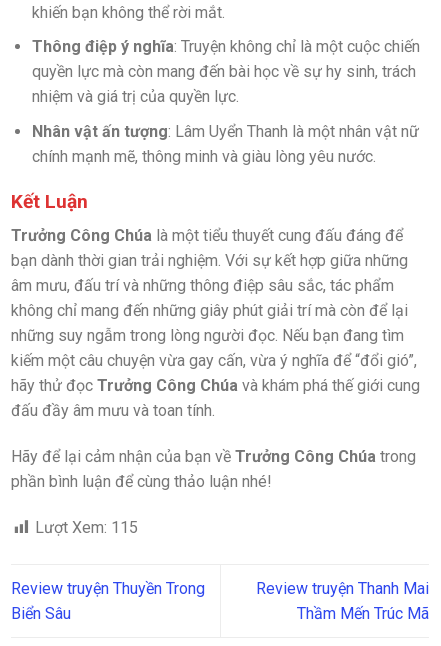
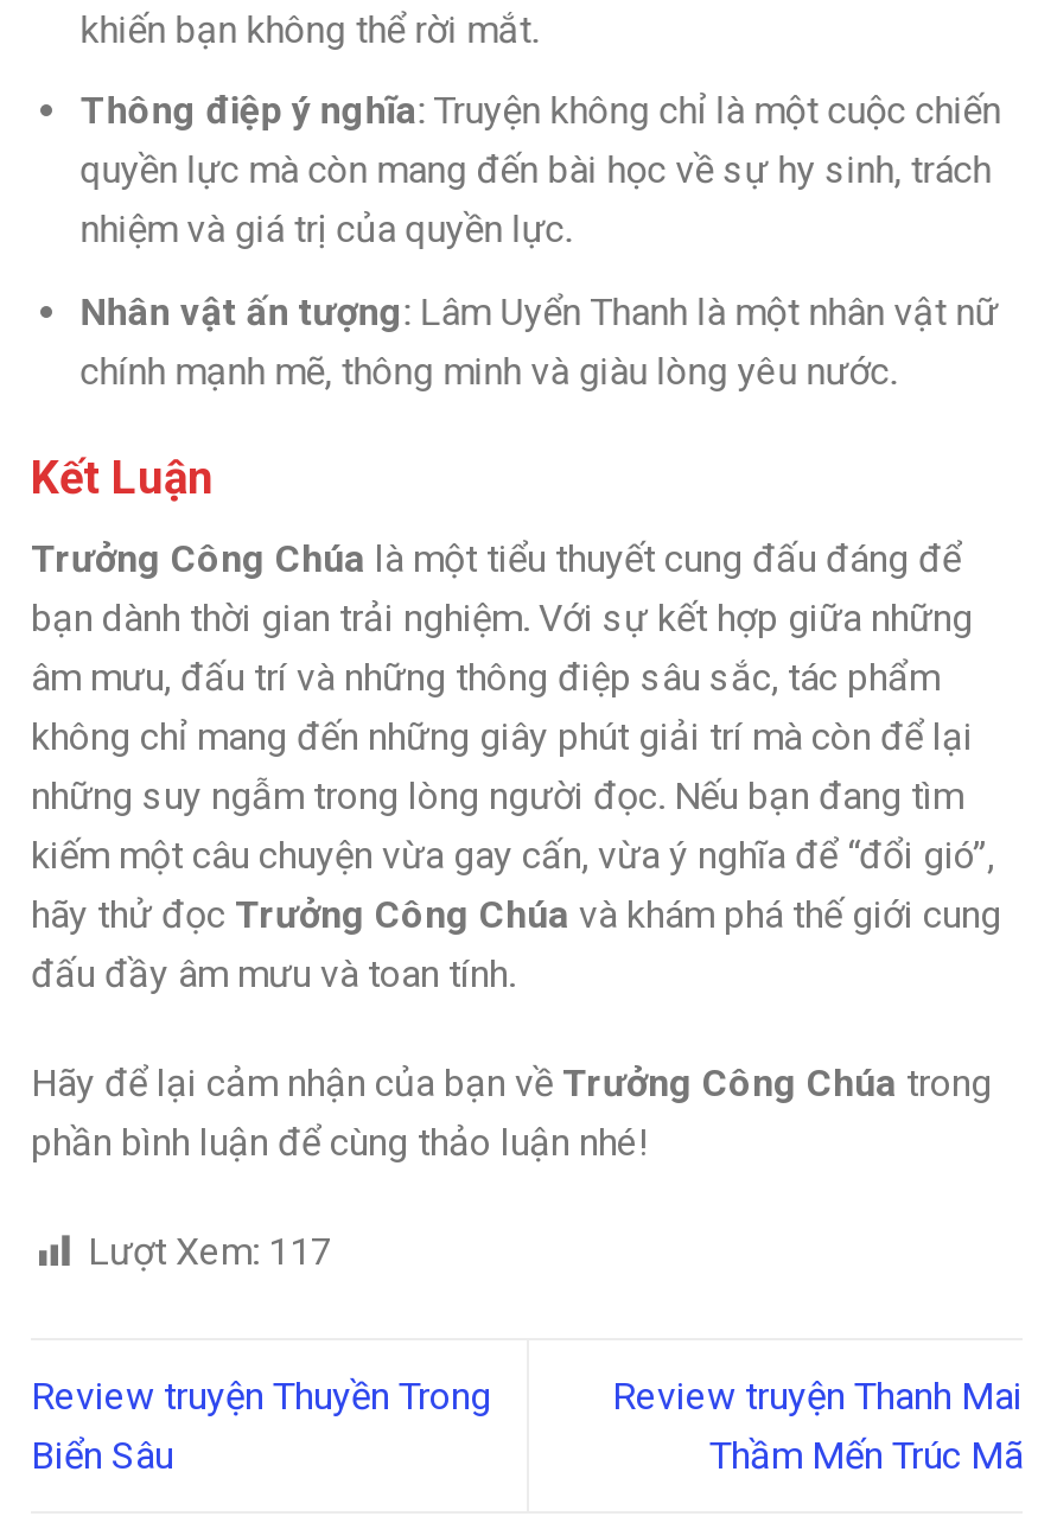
[35,518,138,537] Lượt Xem: 115 -> [88,1229,332,1274] Lượt Xem: 117

